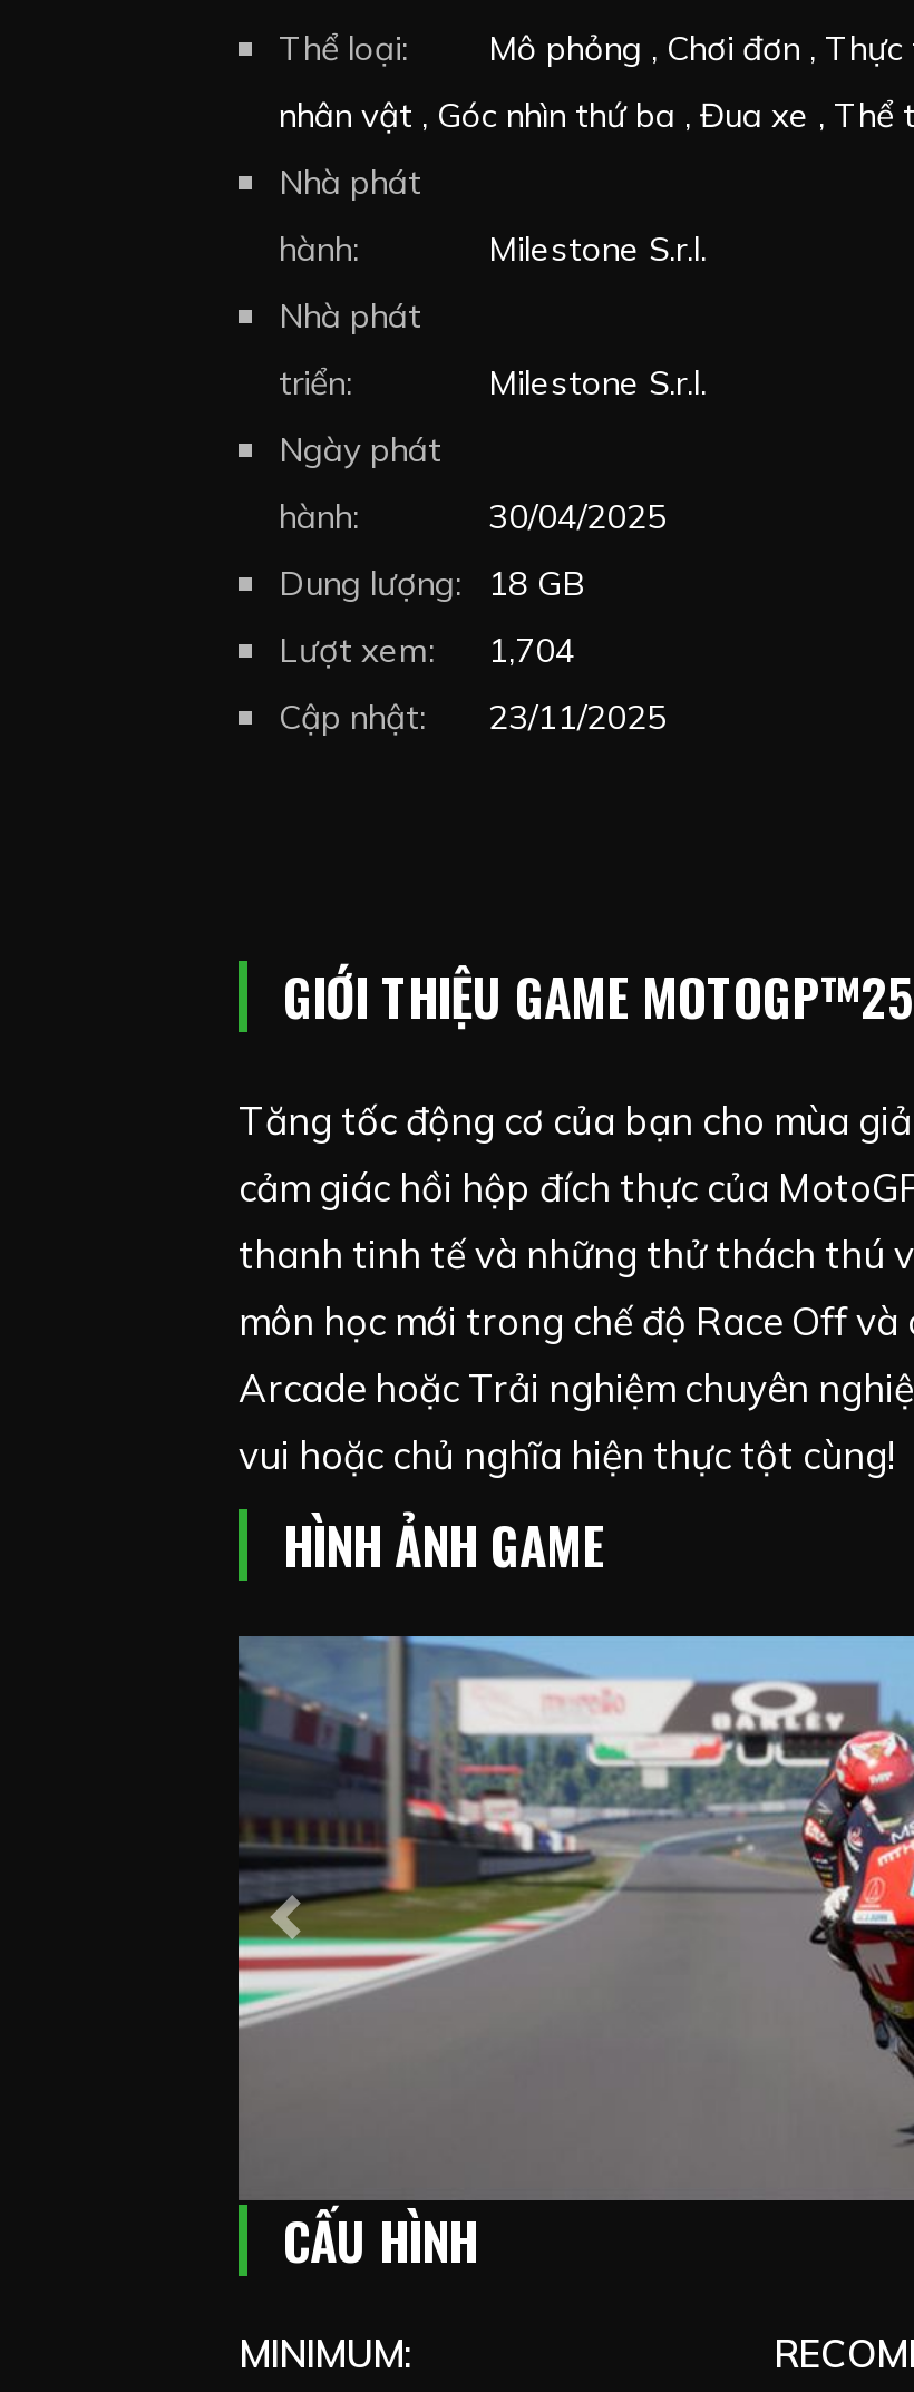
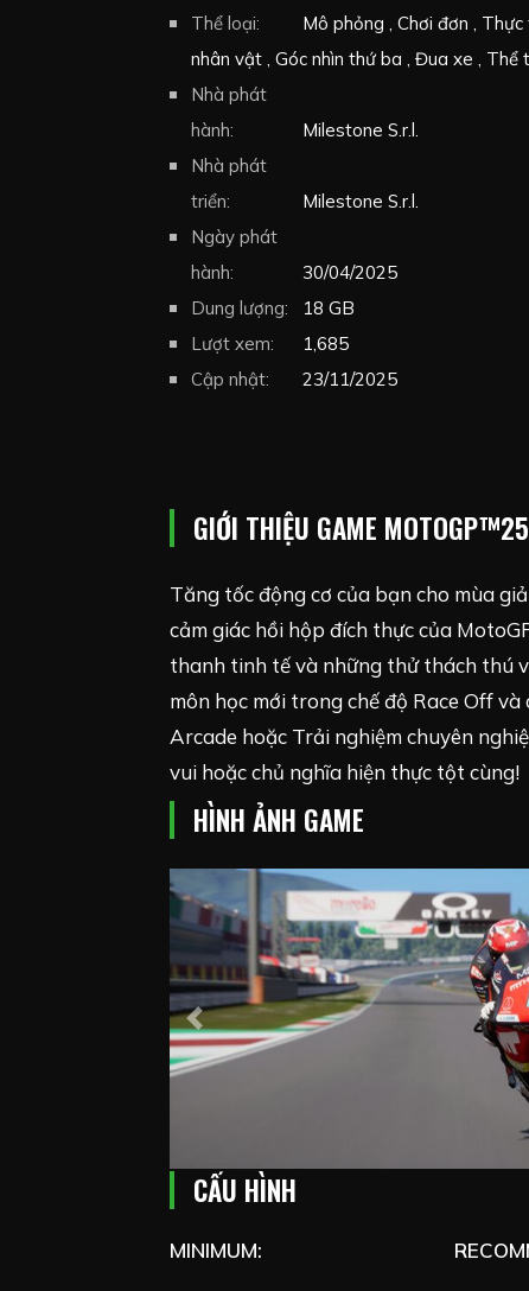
[279,628,575,670] Lượt xem: 1,704 -> [191,332,349,354] Lượt xem: 1,685

